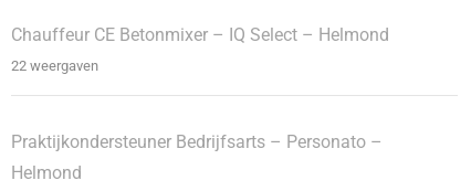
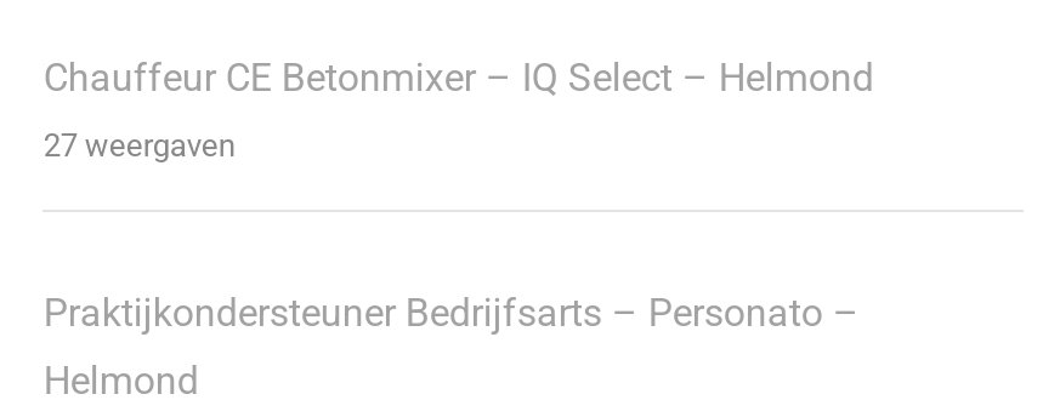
[11,58,99,74] 22 weergaven -> [43,128,235,164] 27 weergaven

